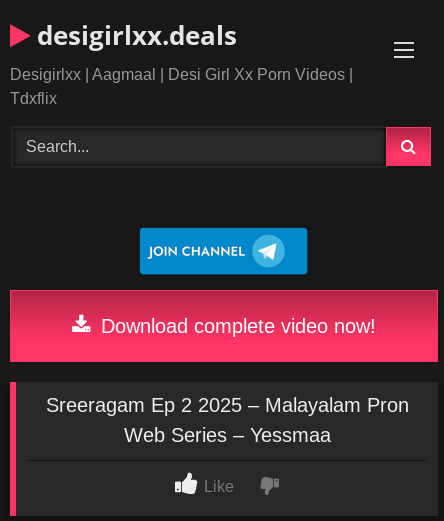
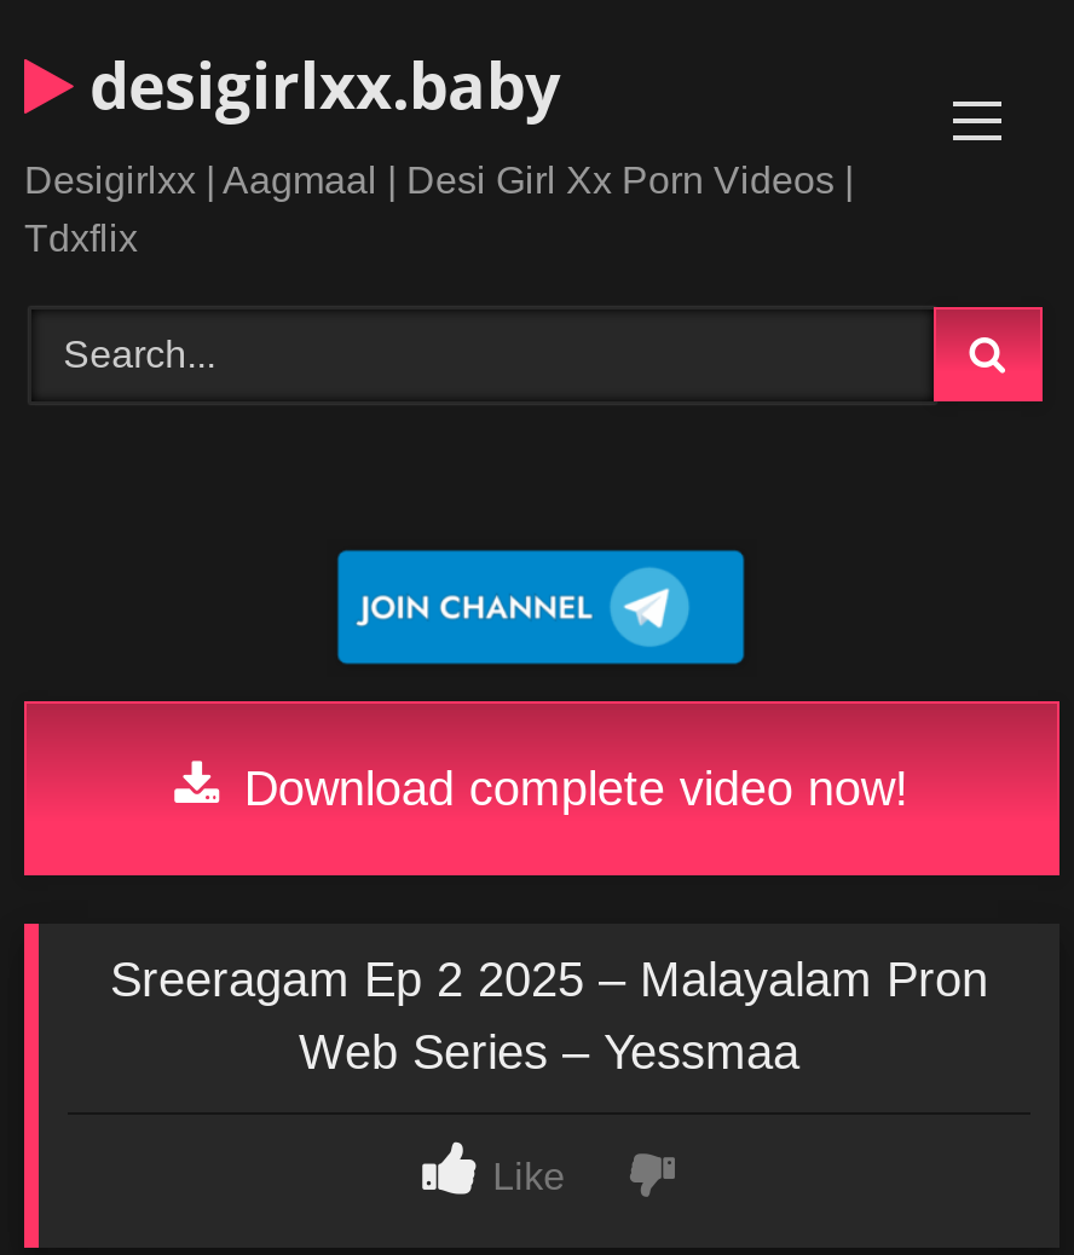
[30,17,237,53] desigirlxx.deals -> [73,41,561,128] desigirlxx.baby

